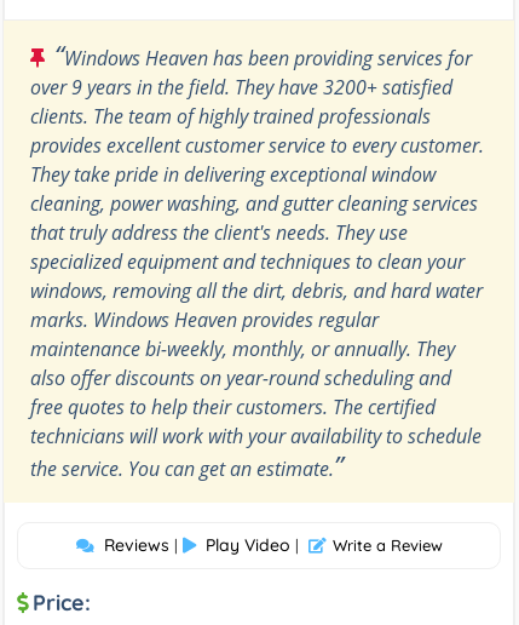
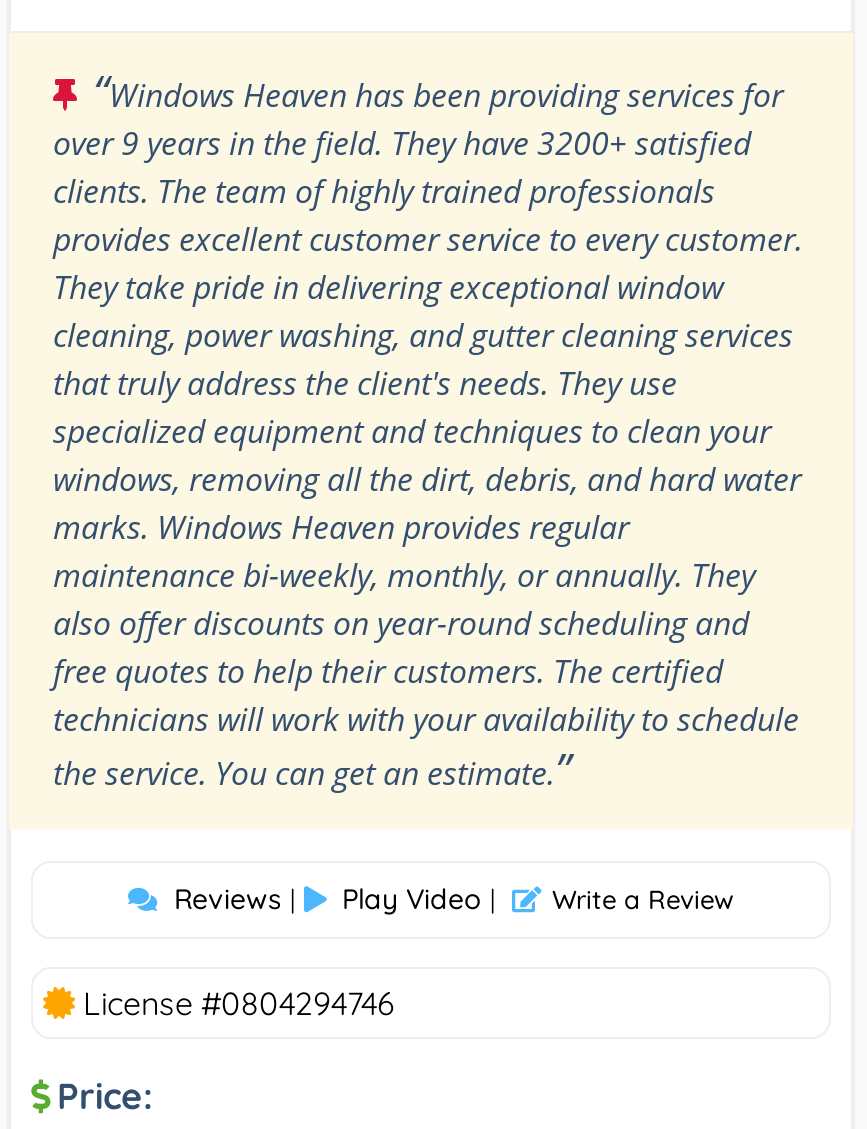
none -> [75,984,395,1024] License #0804294746

